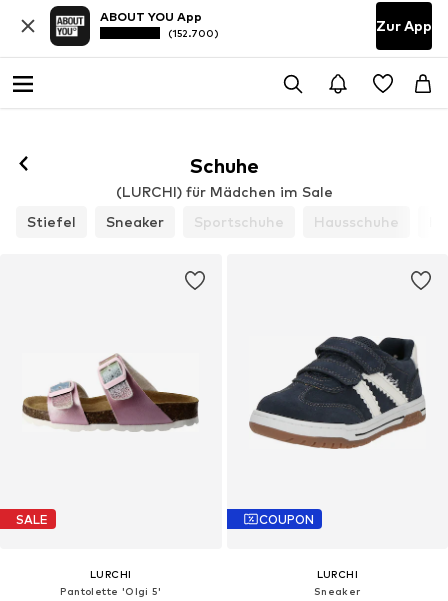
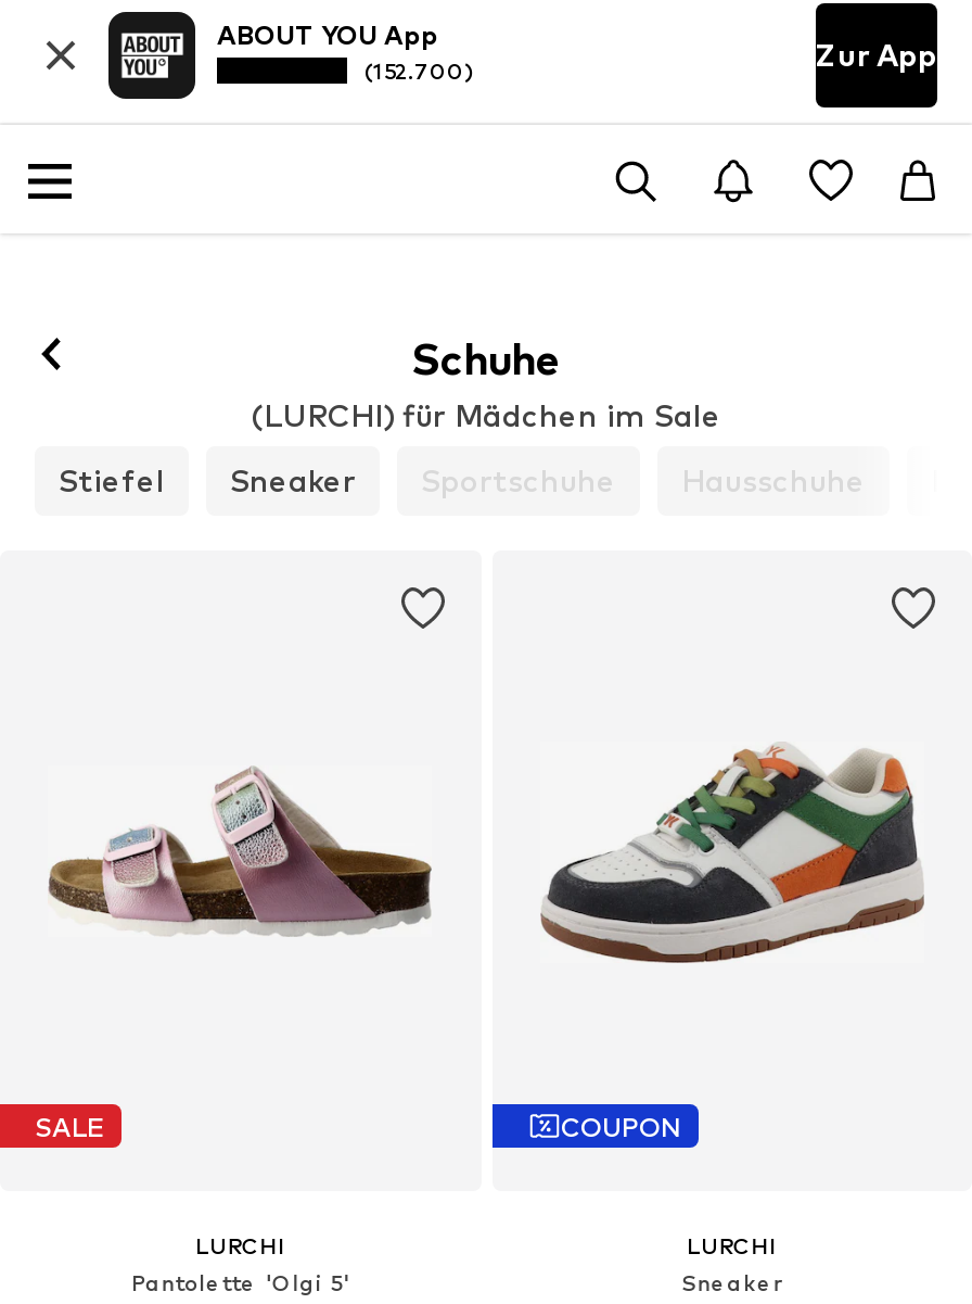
[253,335,425,450] [image] -> [547,729,920,974] [image]

